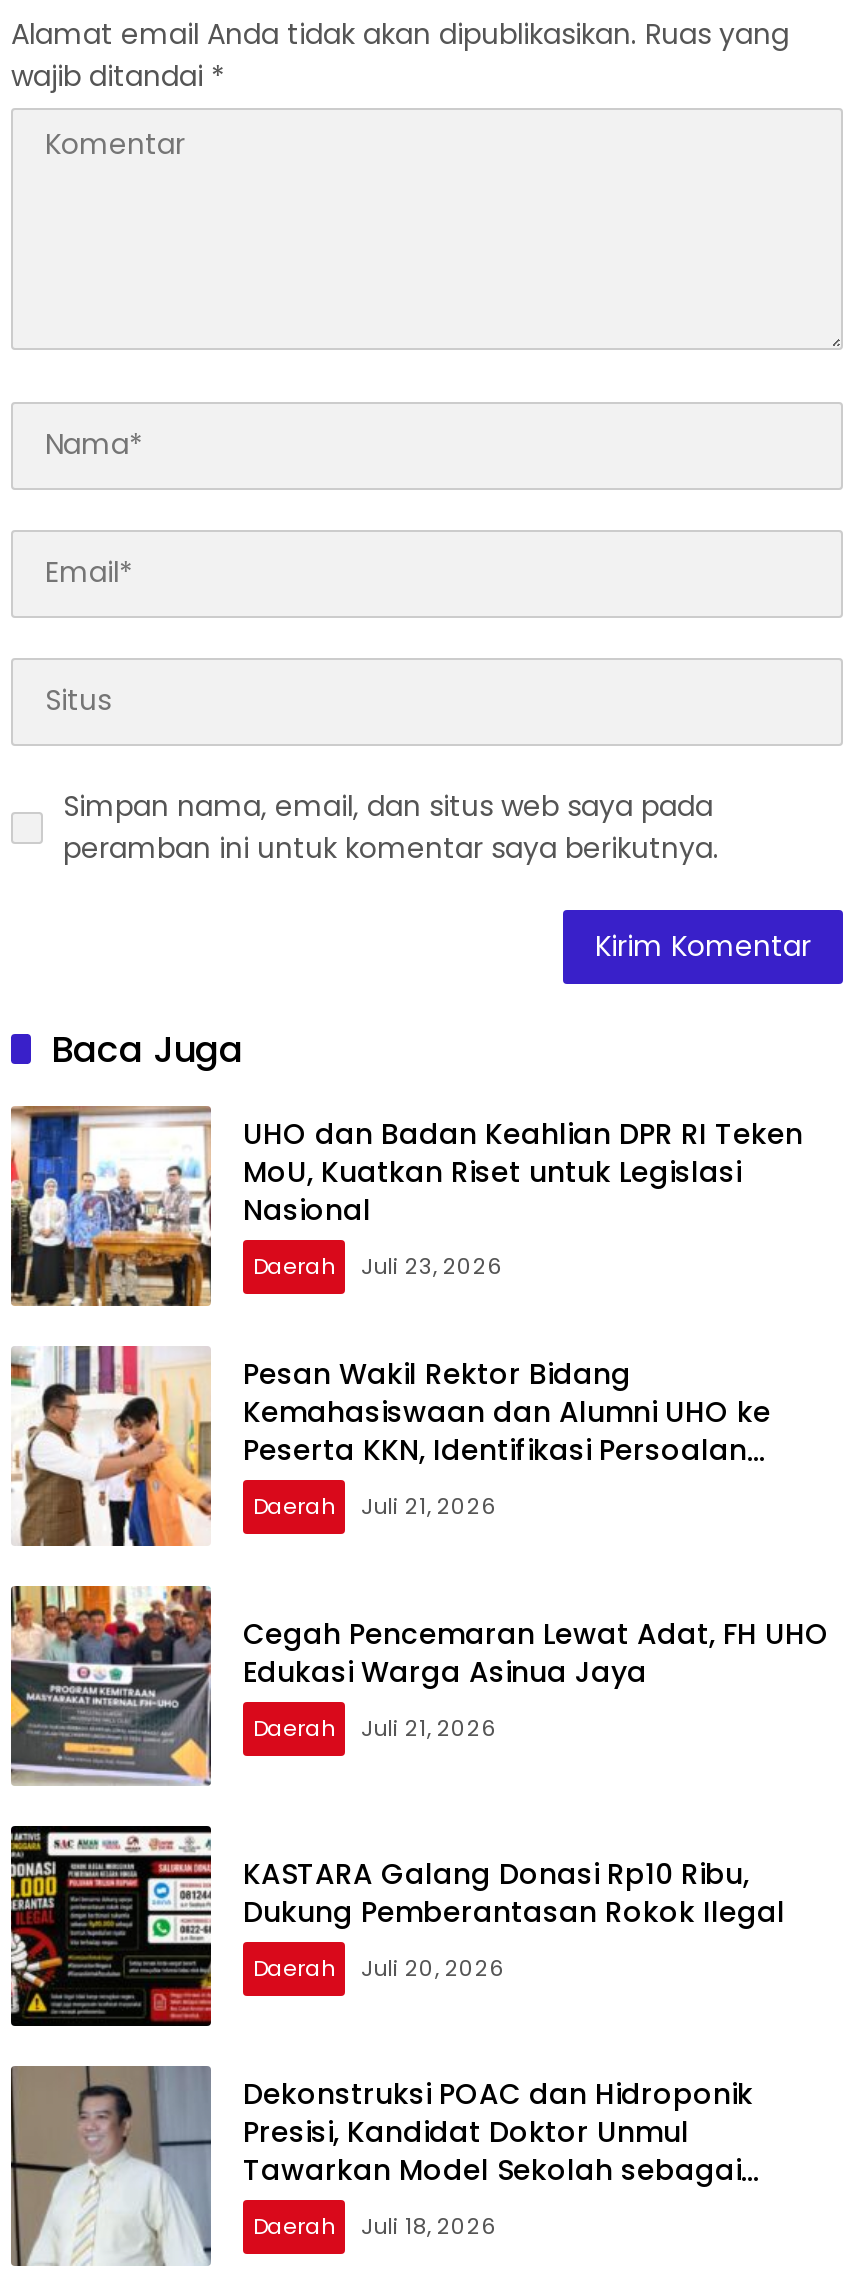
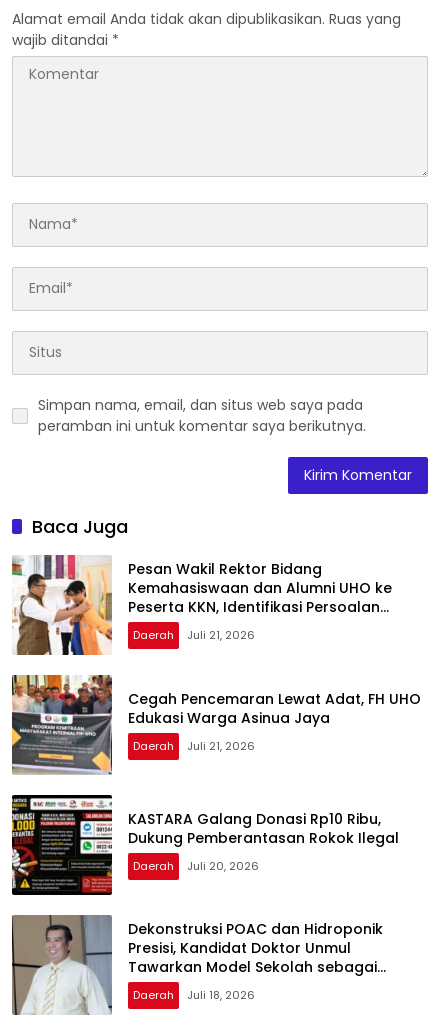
[9,1104,803,1308] [image] | UHO dan Badan Keahlian DPR RI Teken | MoU, Kuatkan Riset untuk Legislasi | Nasional | Daerah | Juli 23, 2026 -> none

